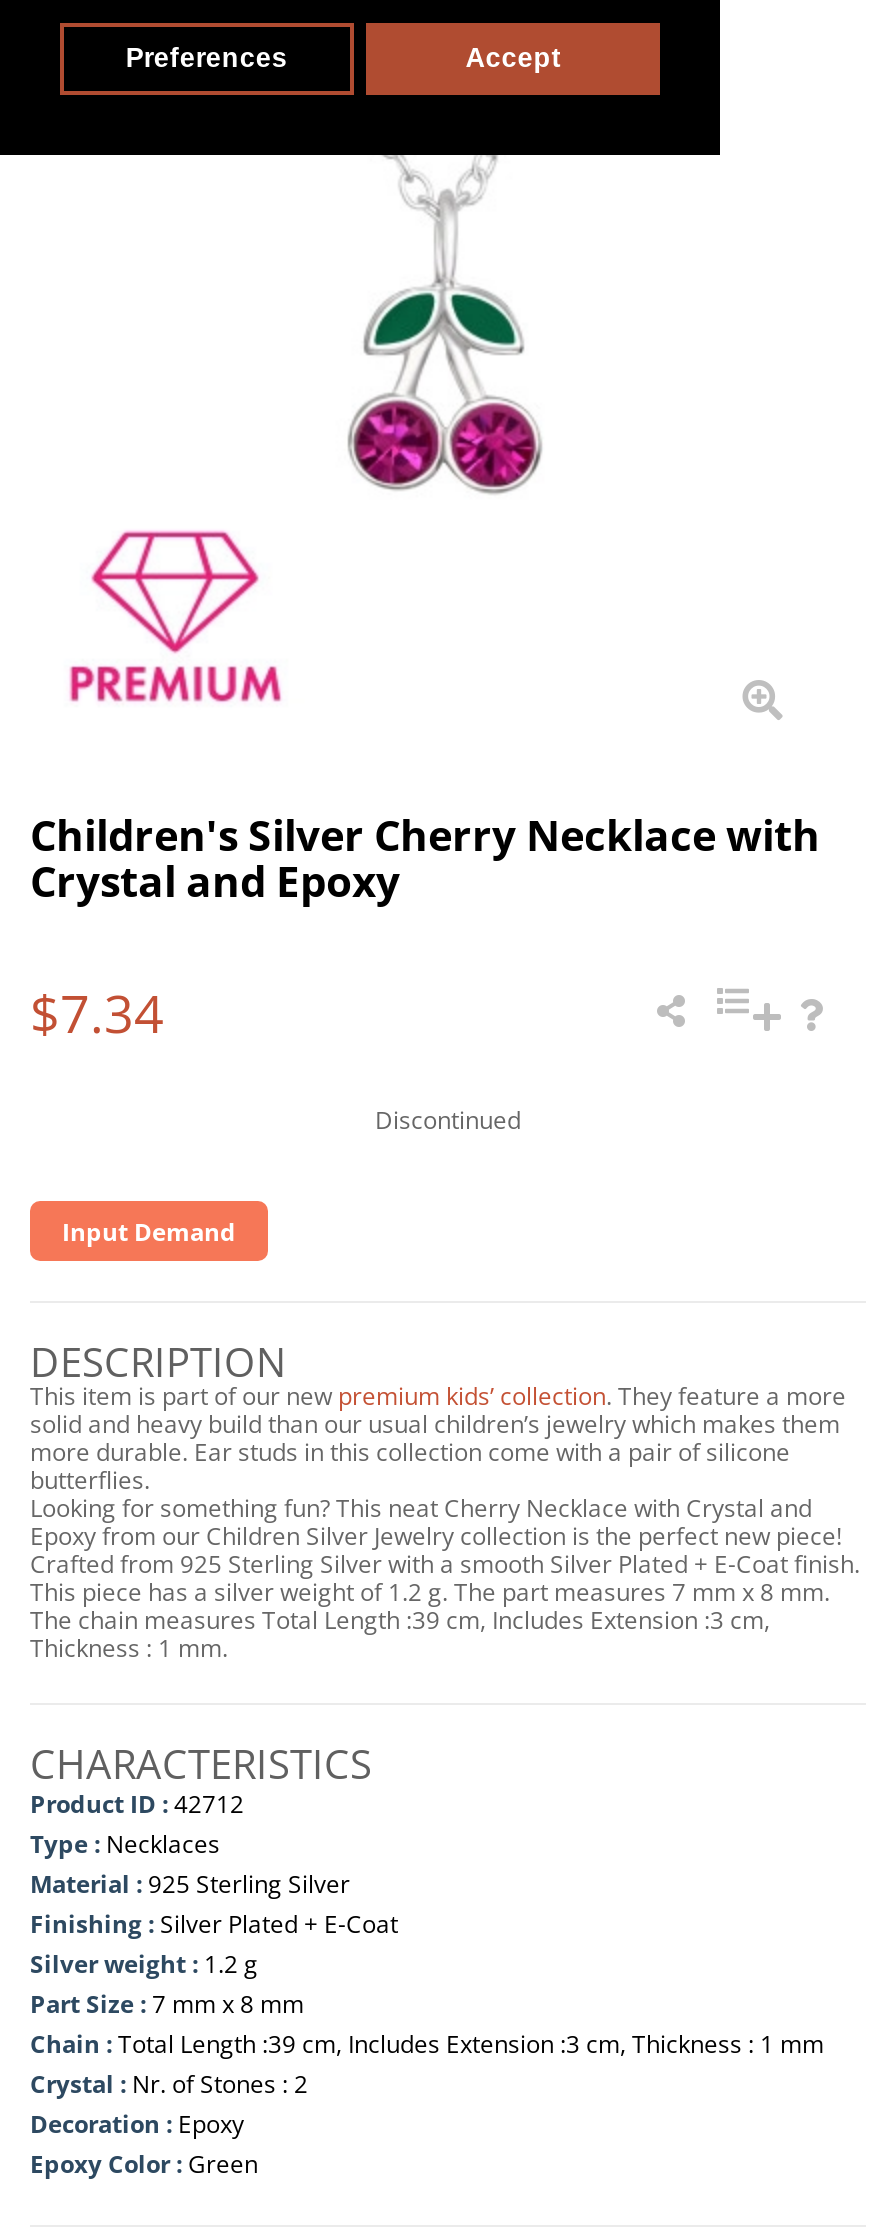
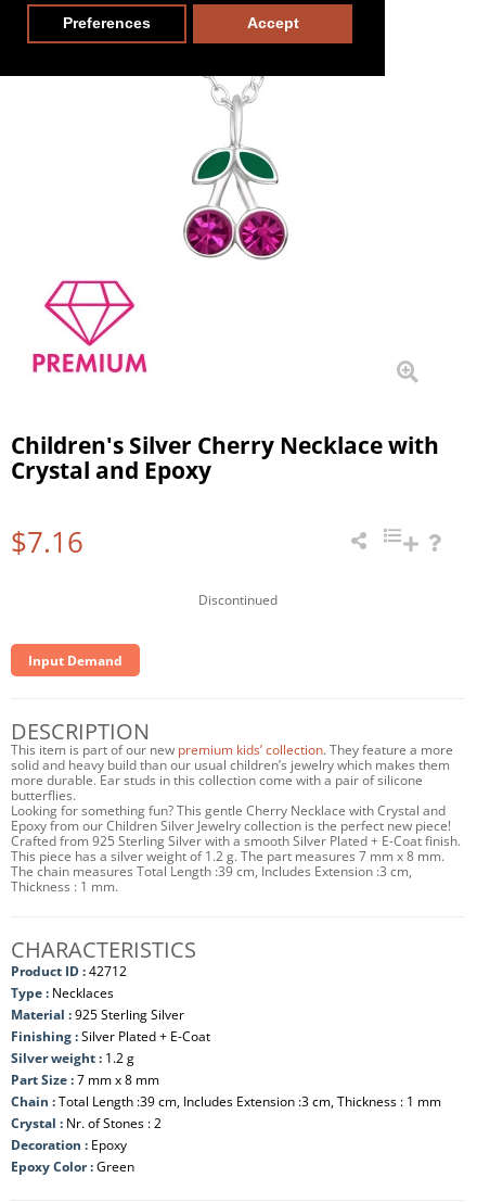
[30,977,164,1049] $7.34 -> [11,522,83,561] $7.16
[30,1491,812,1525] Looking for something fun? This neat Cherry Necklace with Crystal and -> [11,801,446,820] Looking for something fun? This gentle Cherry Necklace with Crystal and

